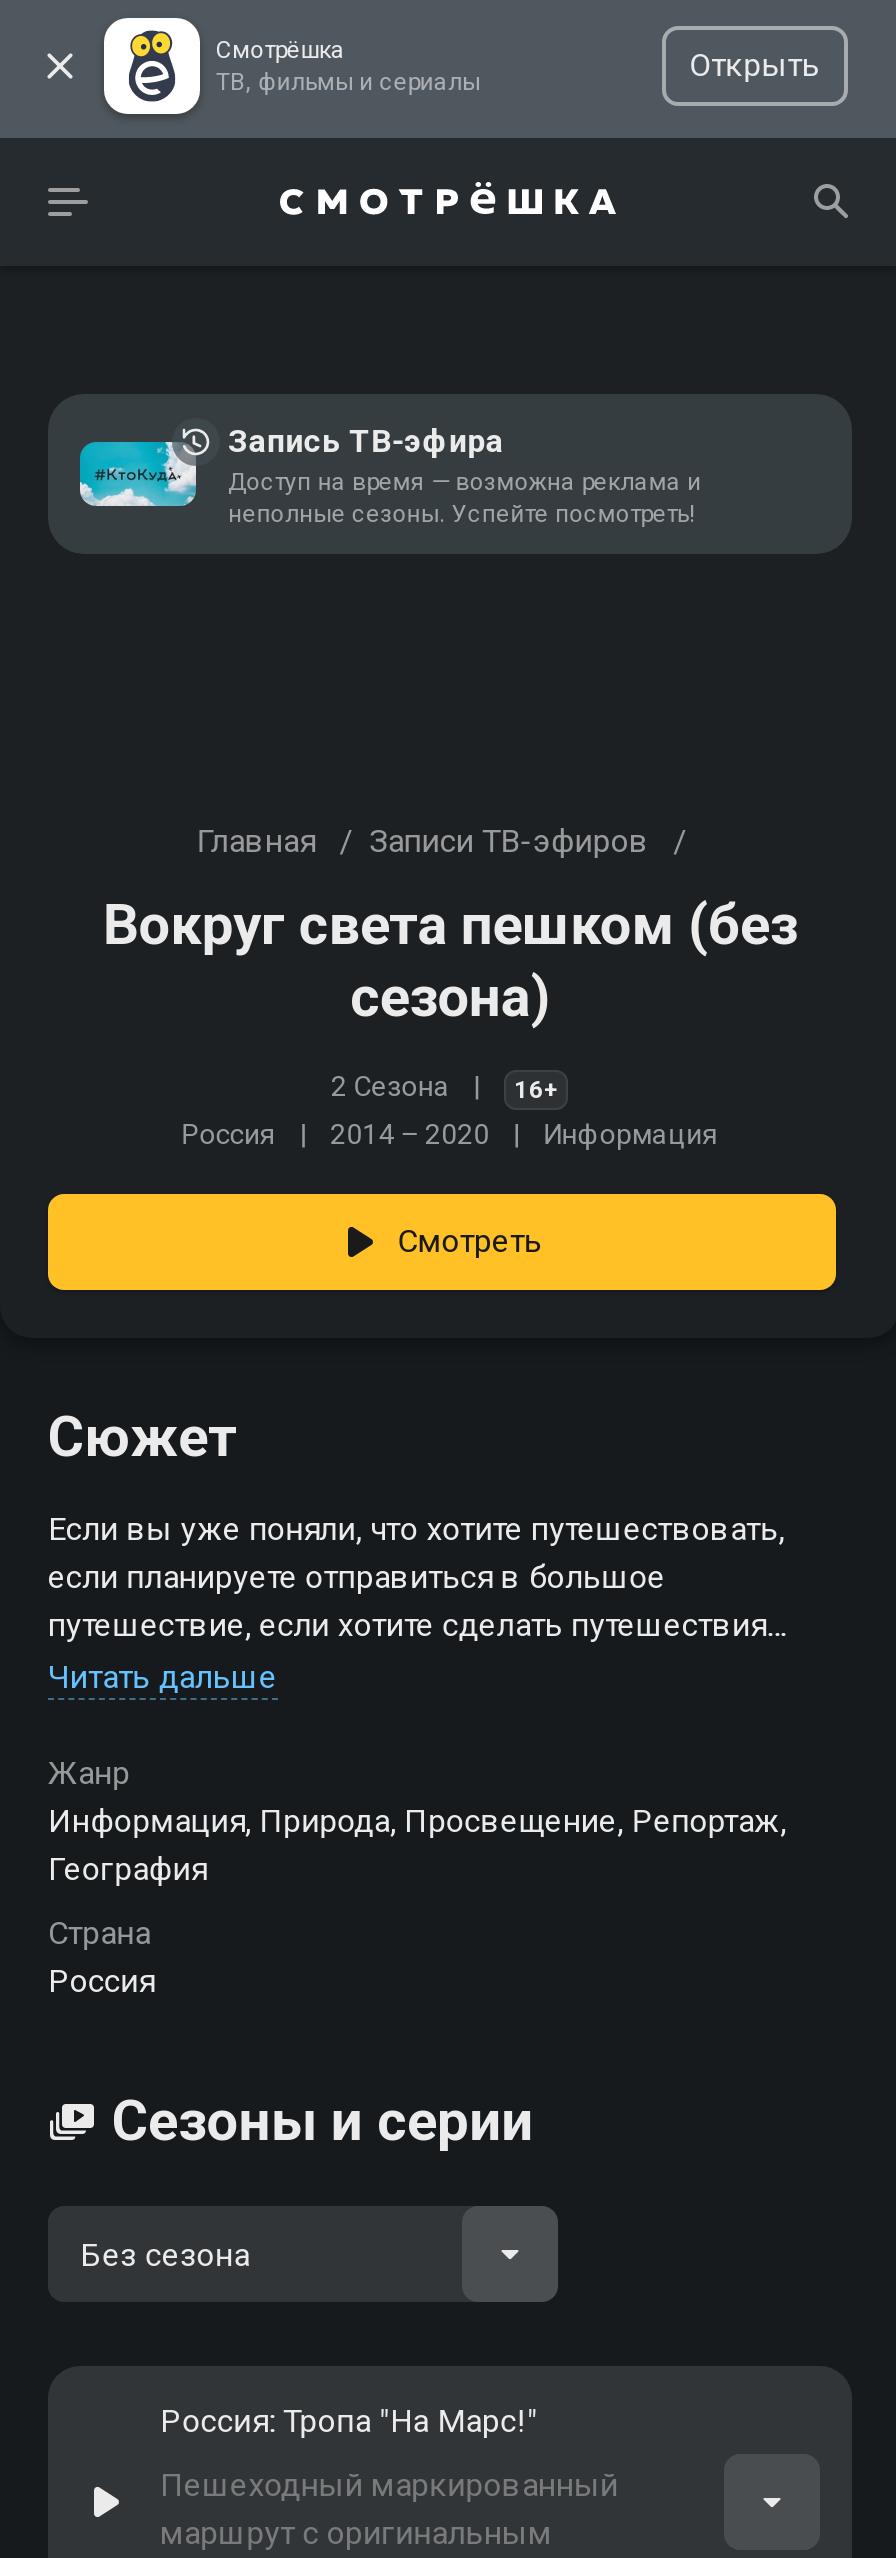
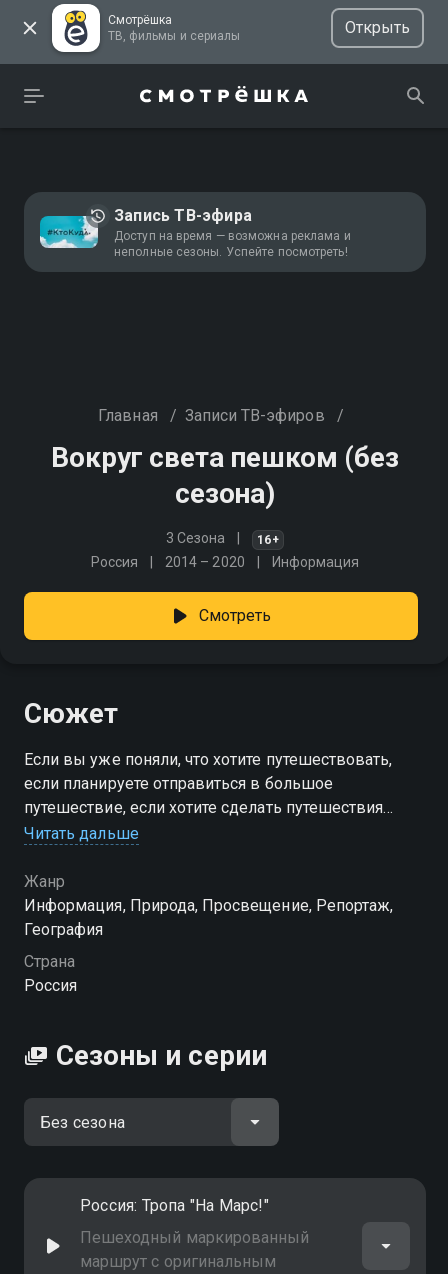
[331,1070,450,1102] 2 Сезона -> [165,530,225,546] 3 Сезона

